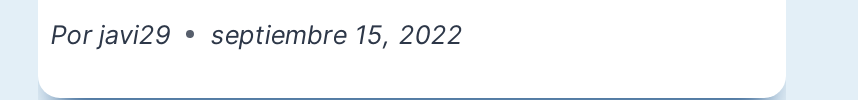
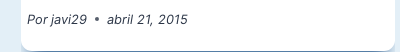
[50,20,463,50] Por javi29 septiembre 15, 2022 -> [27,12,188,27] Por javi29 abril 21, 2015

